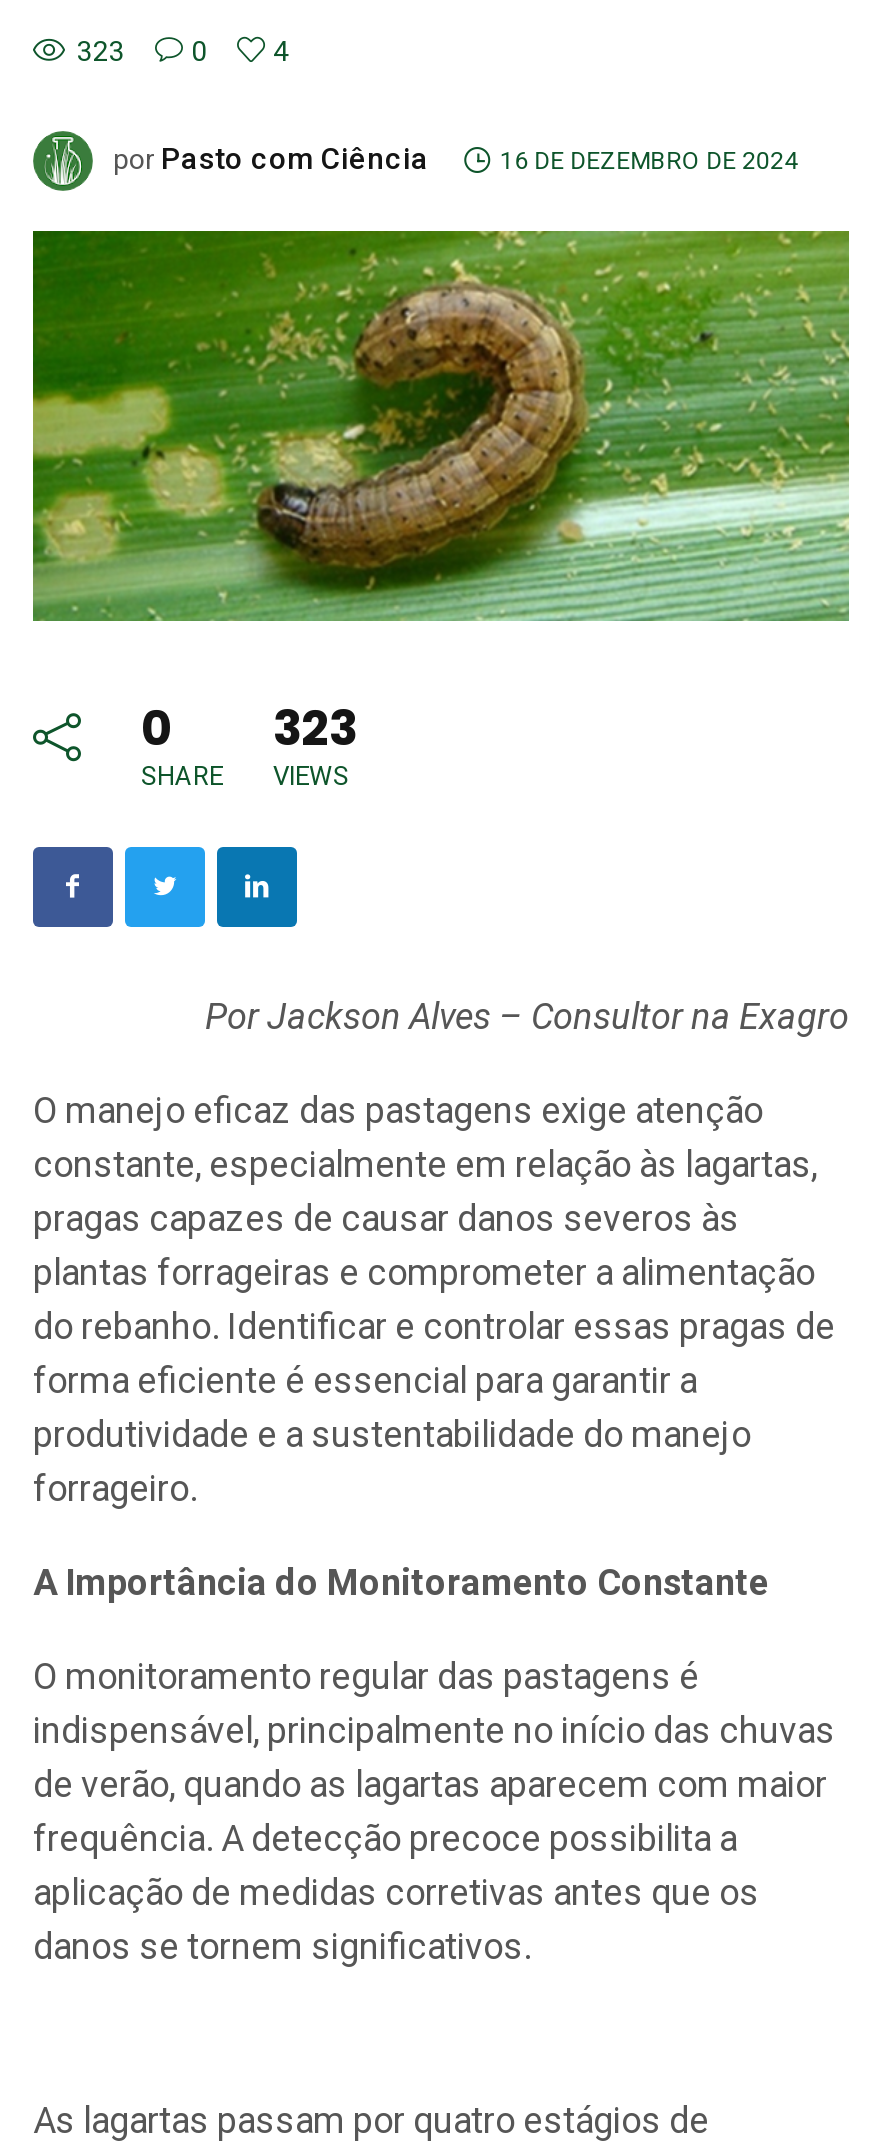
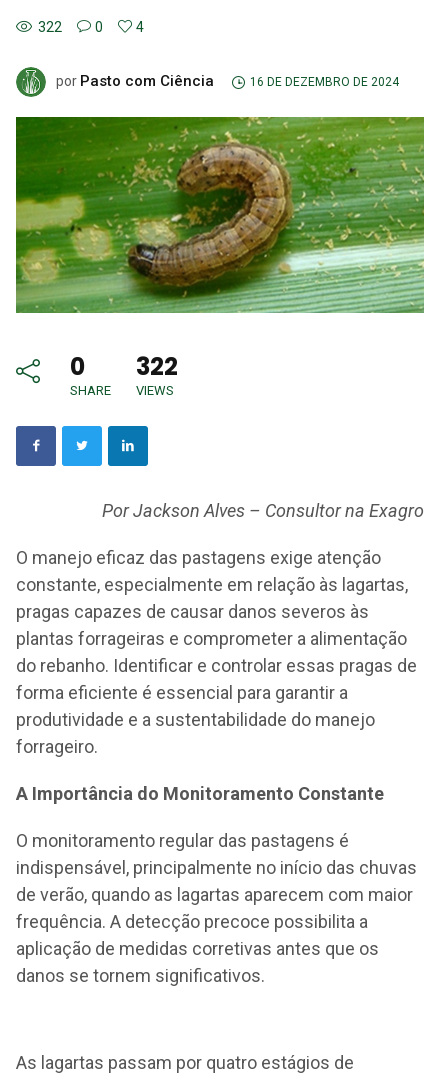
[77,35,125,67] 323 -> [38,19,62,35] 322
[141,696,357,762] 0 323 -> [70,350,178,383] 0 322

